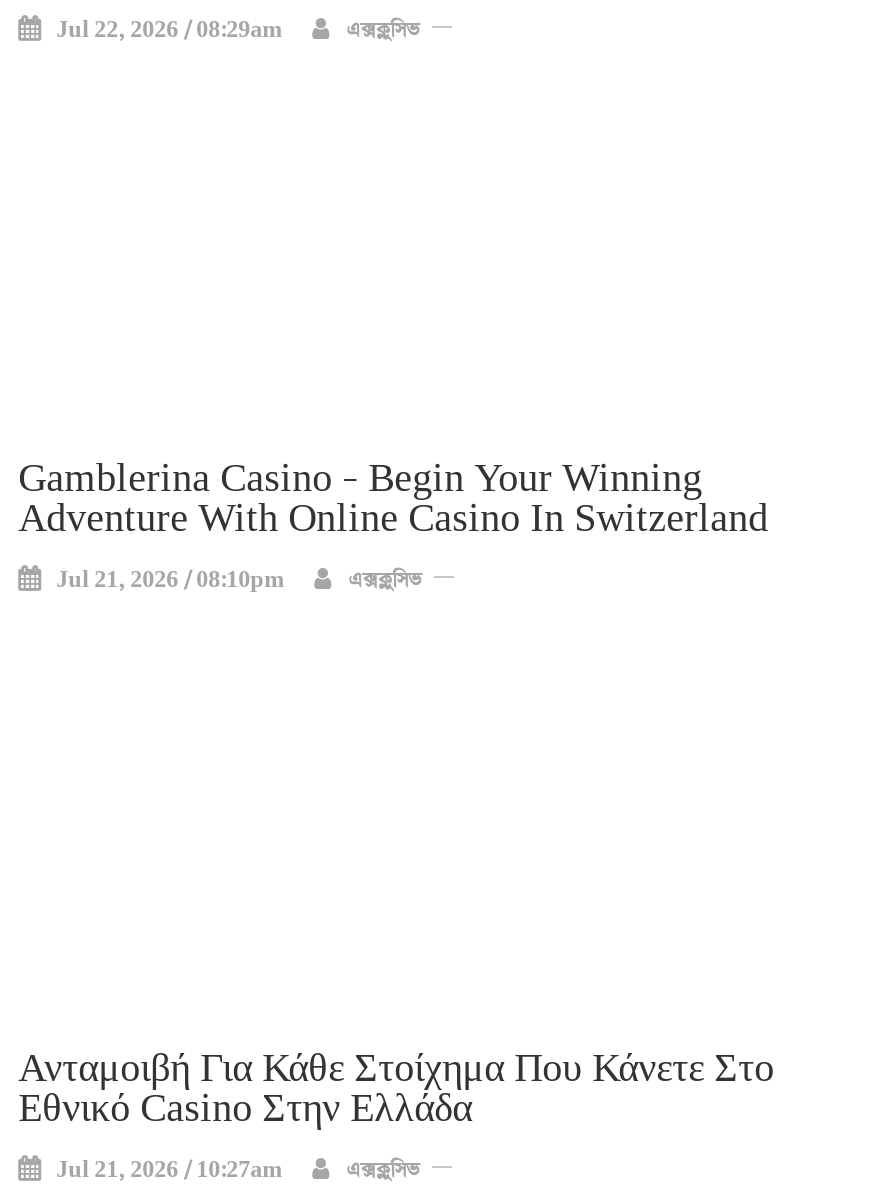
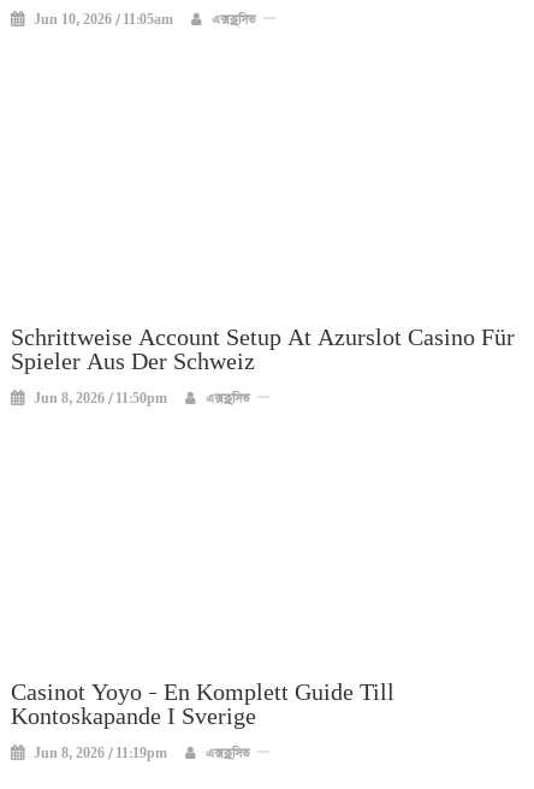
[56,16,282,44] Jul 22, 2026 / 08:29am -> [34,12,173,28] Jun 10, 2026 / 11:05am
[18,456,768,542] Gamblerina Casino – Begin Your Winning | Adventure With Online Casino In Switzerland -> [11,324,515,376] Schrittweise Account Setup At Azurslot Casino Für | Spieler Aus Der Schweiz
[56,566,284,594] Jul 21, 2026 / 08:10pm -> [34,390,167,407] Jun 8, 2026 / 11:50pm
[18,1046,774,1132] Ανταμοιβή Για Κάθε Στοίχημα Που Κάνετε Στο | Εθνικό Casino Στην Ελλάδα -> [11,679,395,731] Casinot Yoyo – En Komplett Guide Till | Kontoskapande I Sverige
[56,1156,282,1184] Jul 21, 2026 / 10:27am -> [34,745,167,762] Jun 8, 2026 / 11:19pm

